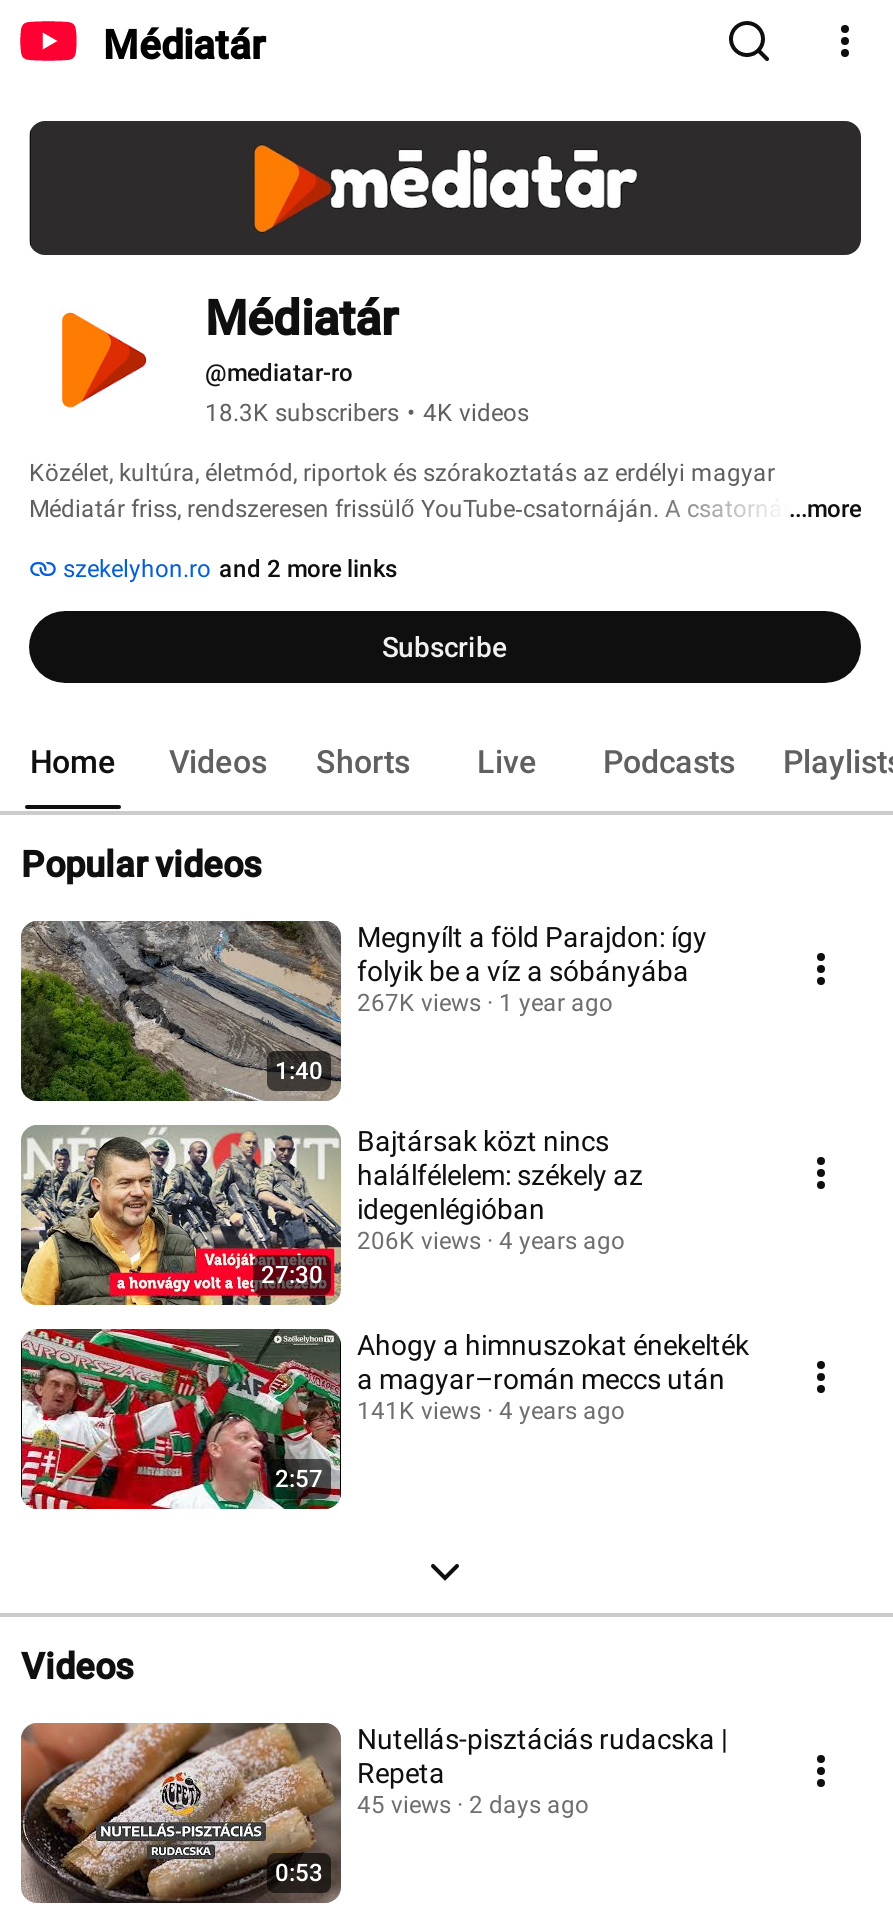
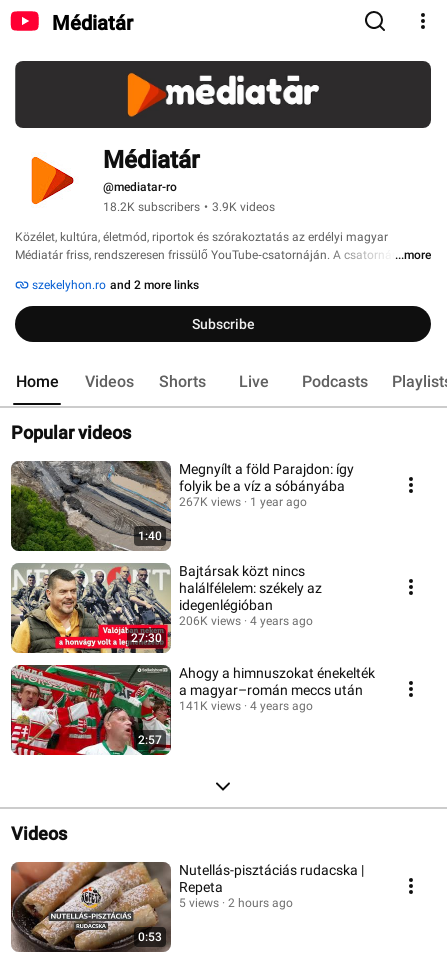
[205,399,529,427] 18.3K subscribers • 4K videos -> [103,200,275,214] 18.2K subscribers • 3.9K videos
[357,1791,451,1819] 45 views -> [179,896,219,910] 5 views
[469,1791,589,1819] 2 days ago -> [228,896,293,910] 2 hours ago

